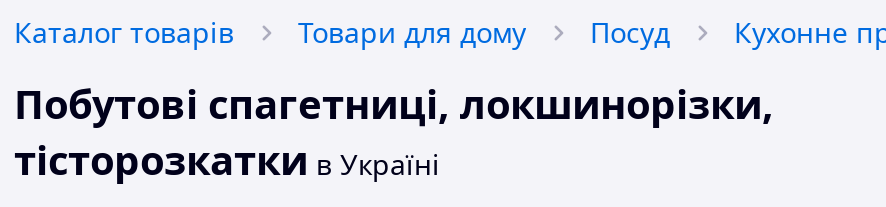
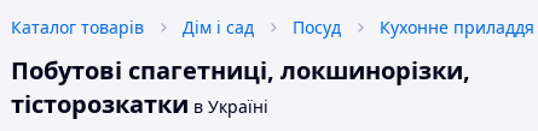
[298,13,526,51] Товари для дому -> [183,16,254,38] Дім і сад

